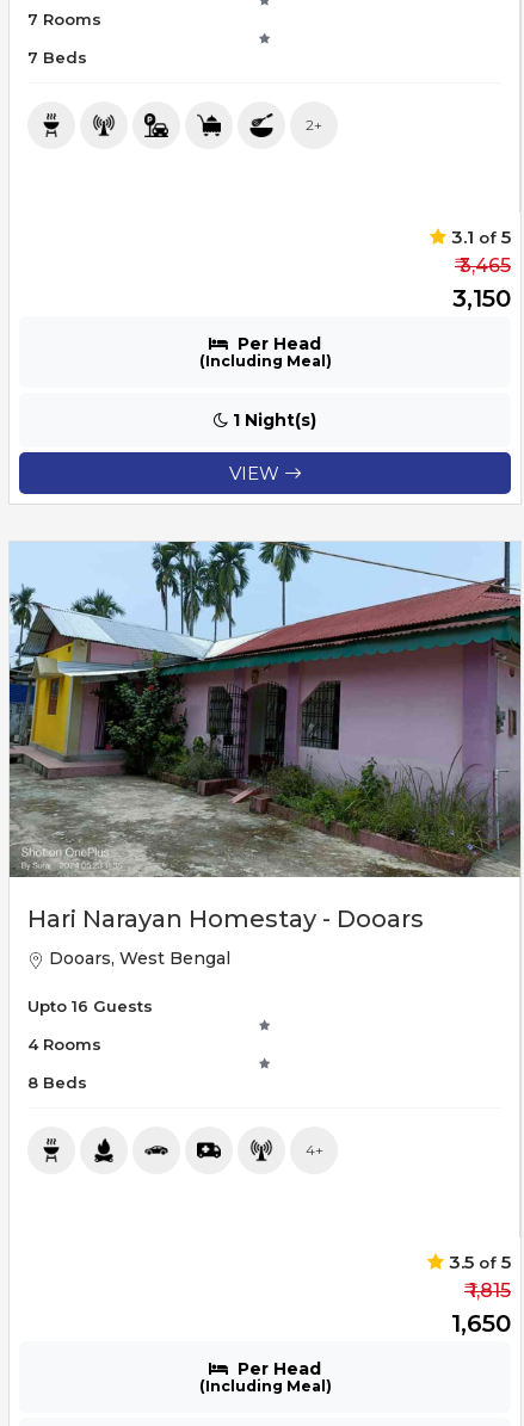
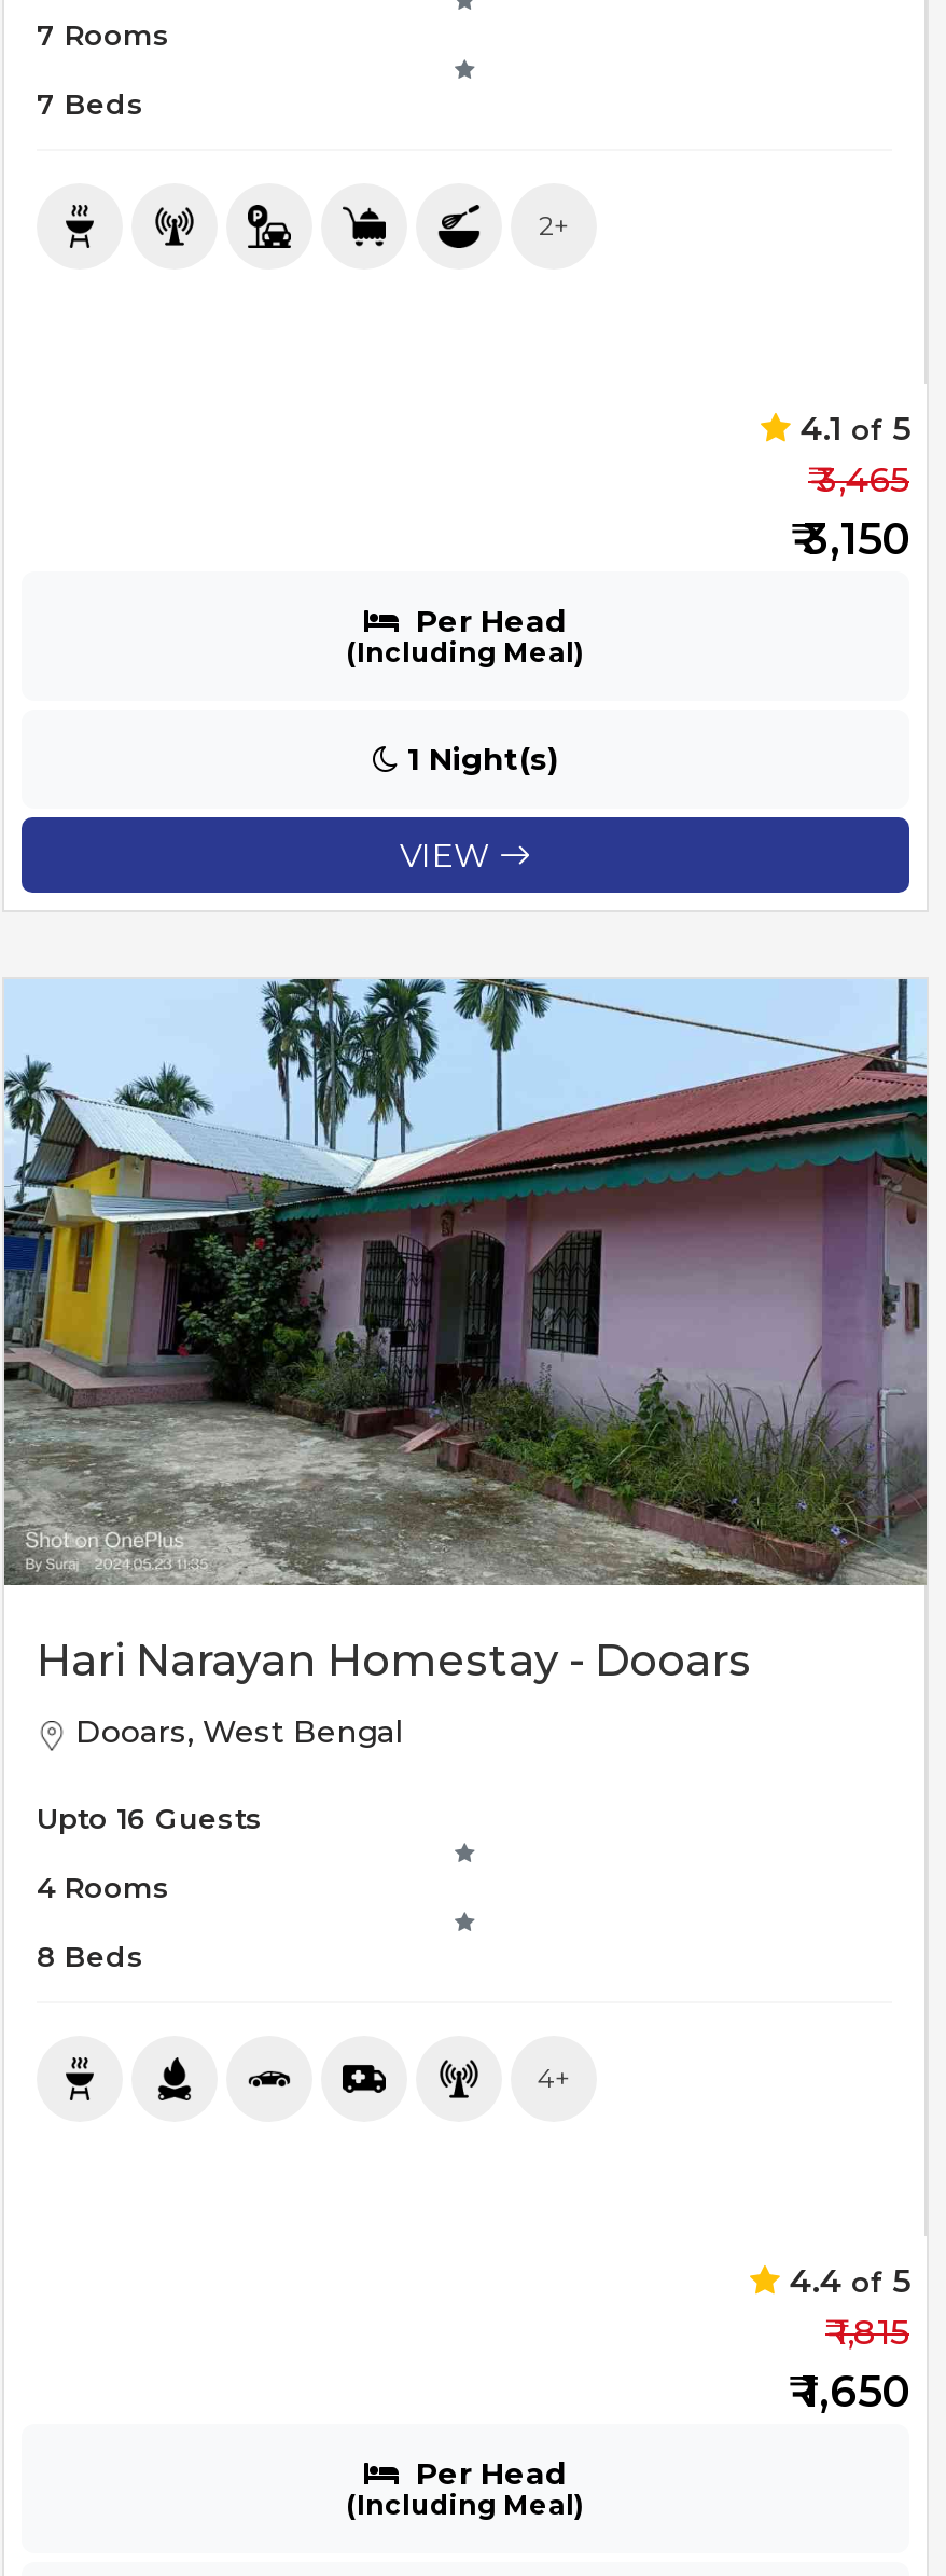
[446,226,511,248] 3.1 of 5 -> [791,408,909,449] 4.1 of 5
[444,1251,511,1273] 3.5 of 5 -> [780,2260,909,2301] 4.4 of 5

